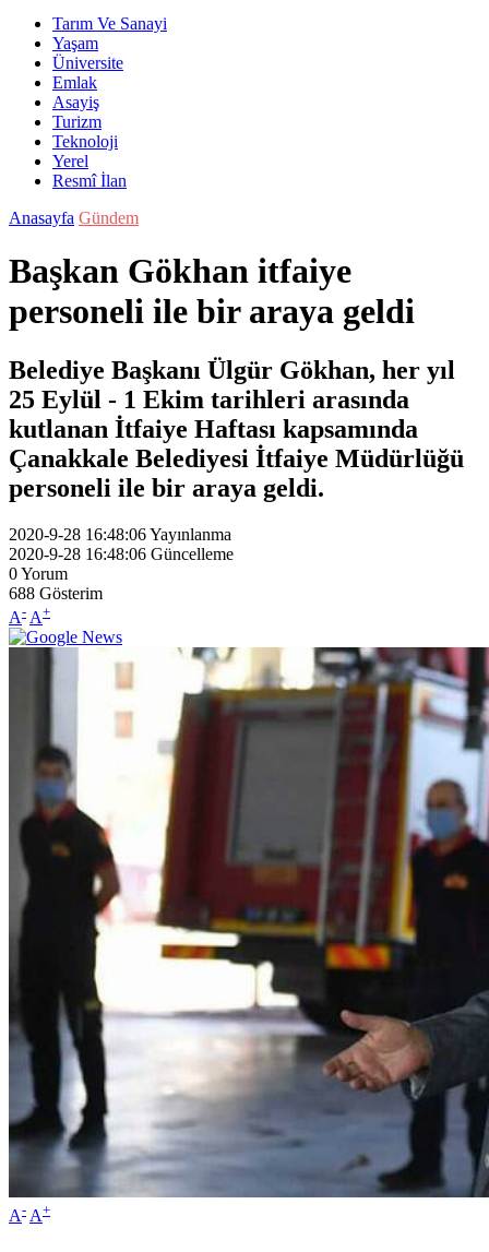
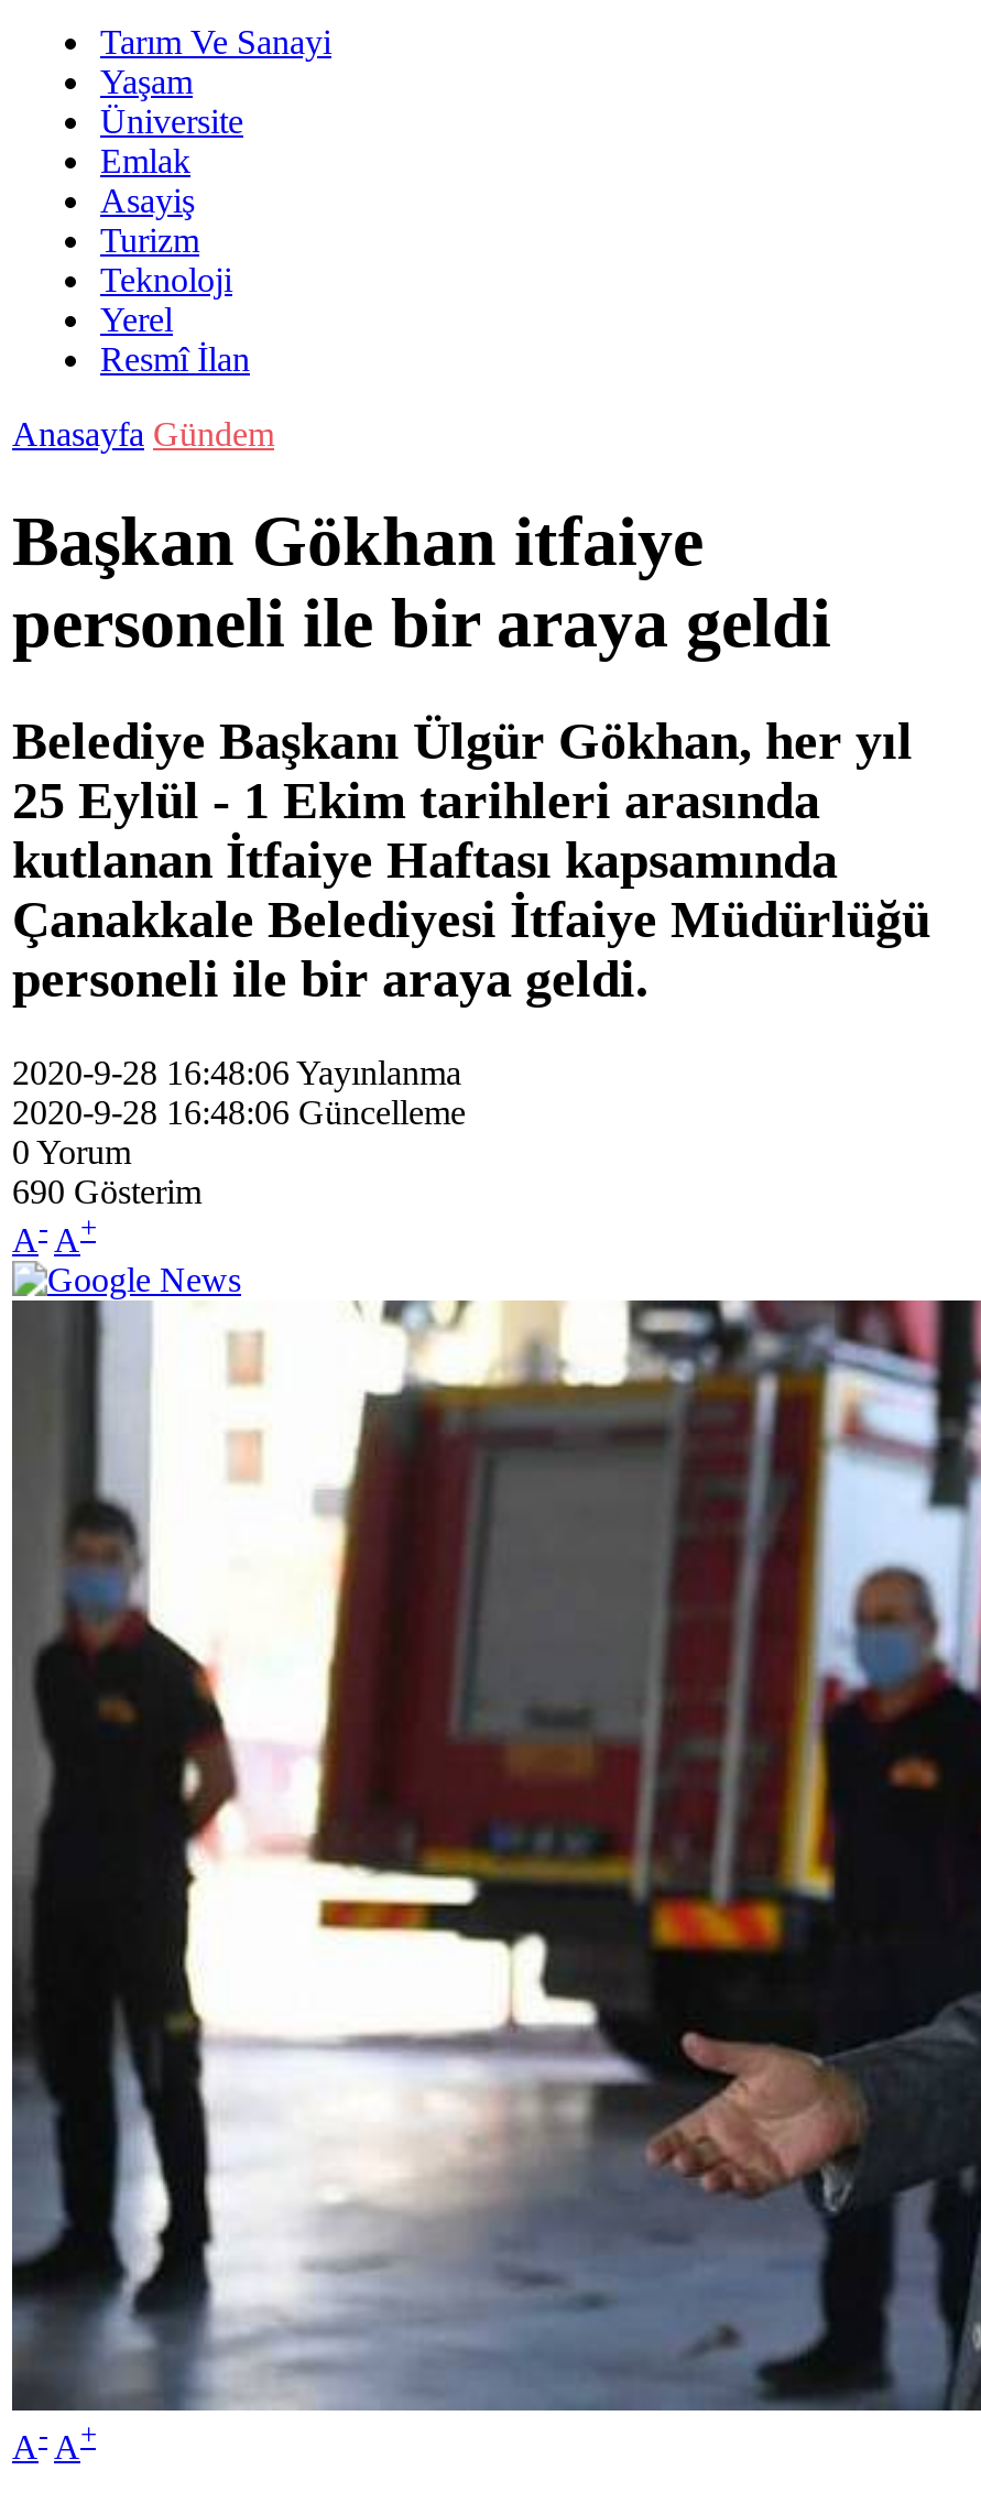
[9,584,103,602] 688 Gösterim -> [12,1172,201,1210] 690 Gösterim

